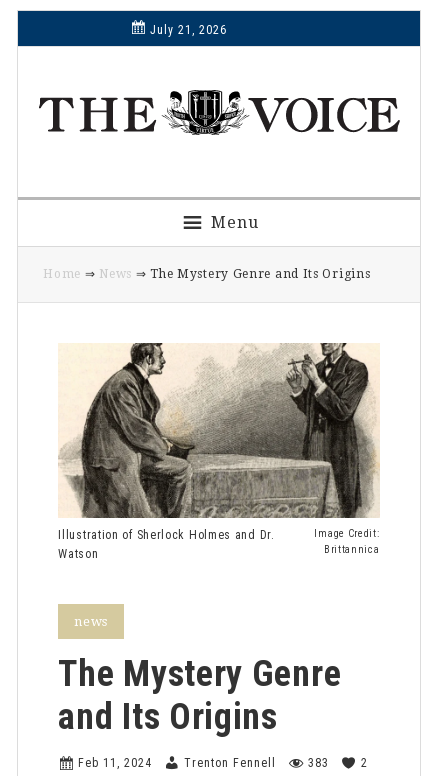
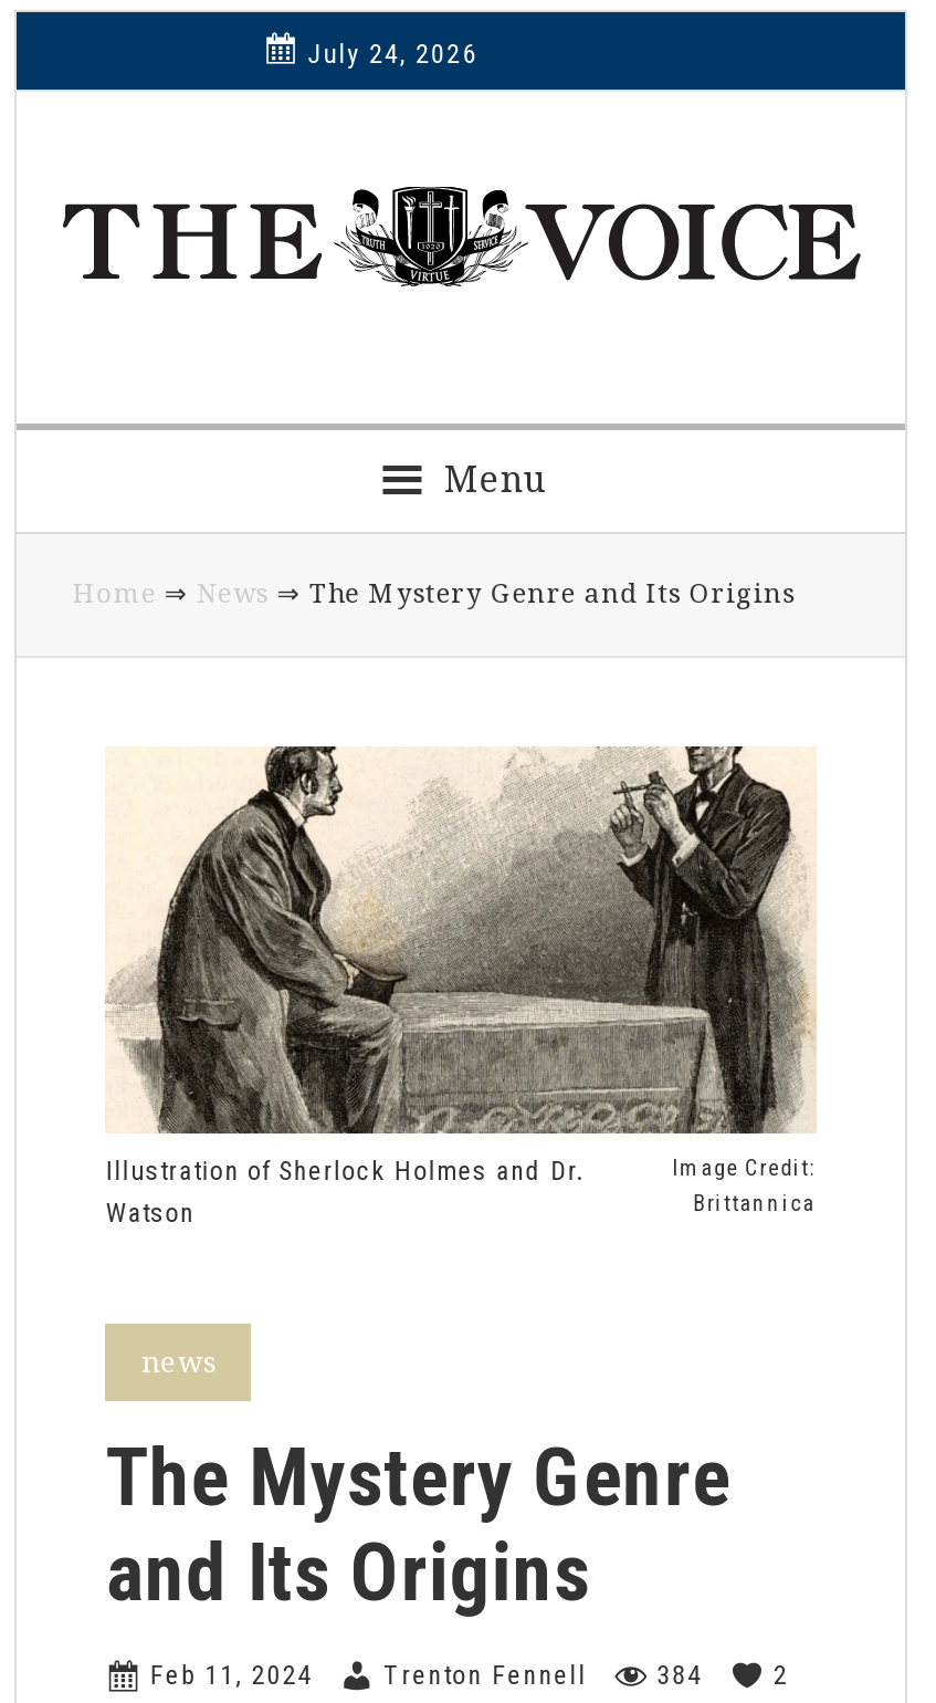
[150,23,227,37] July 21, 2026 -> [307,40,478,71] July 24, 2026
[308,756,329,770] 383 -> [657,1660,703,1691] 384

